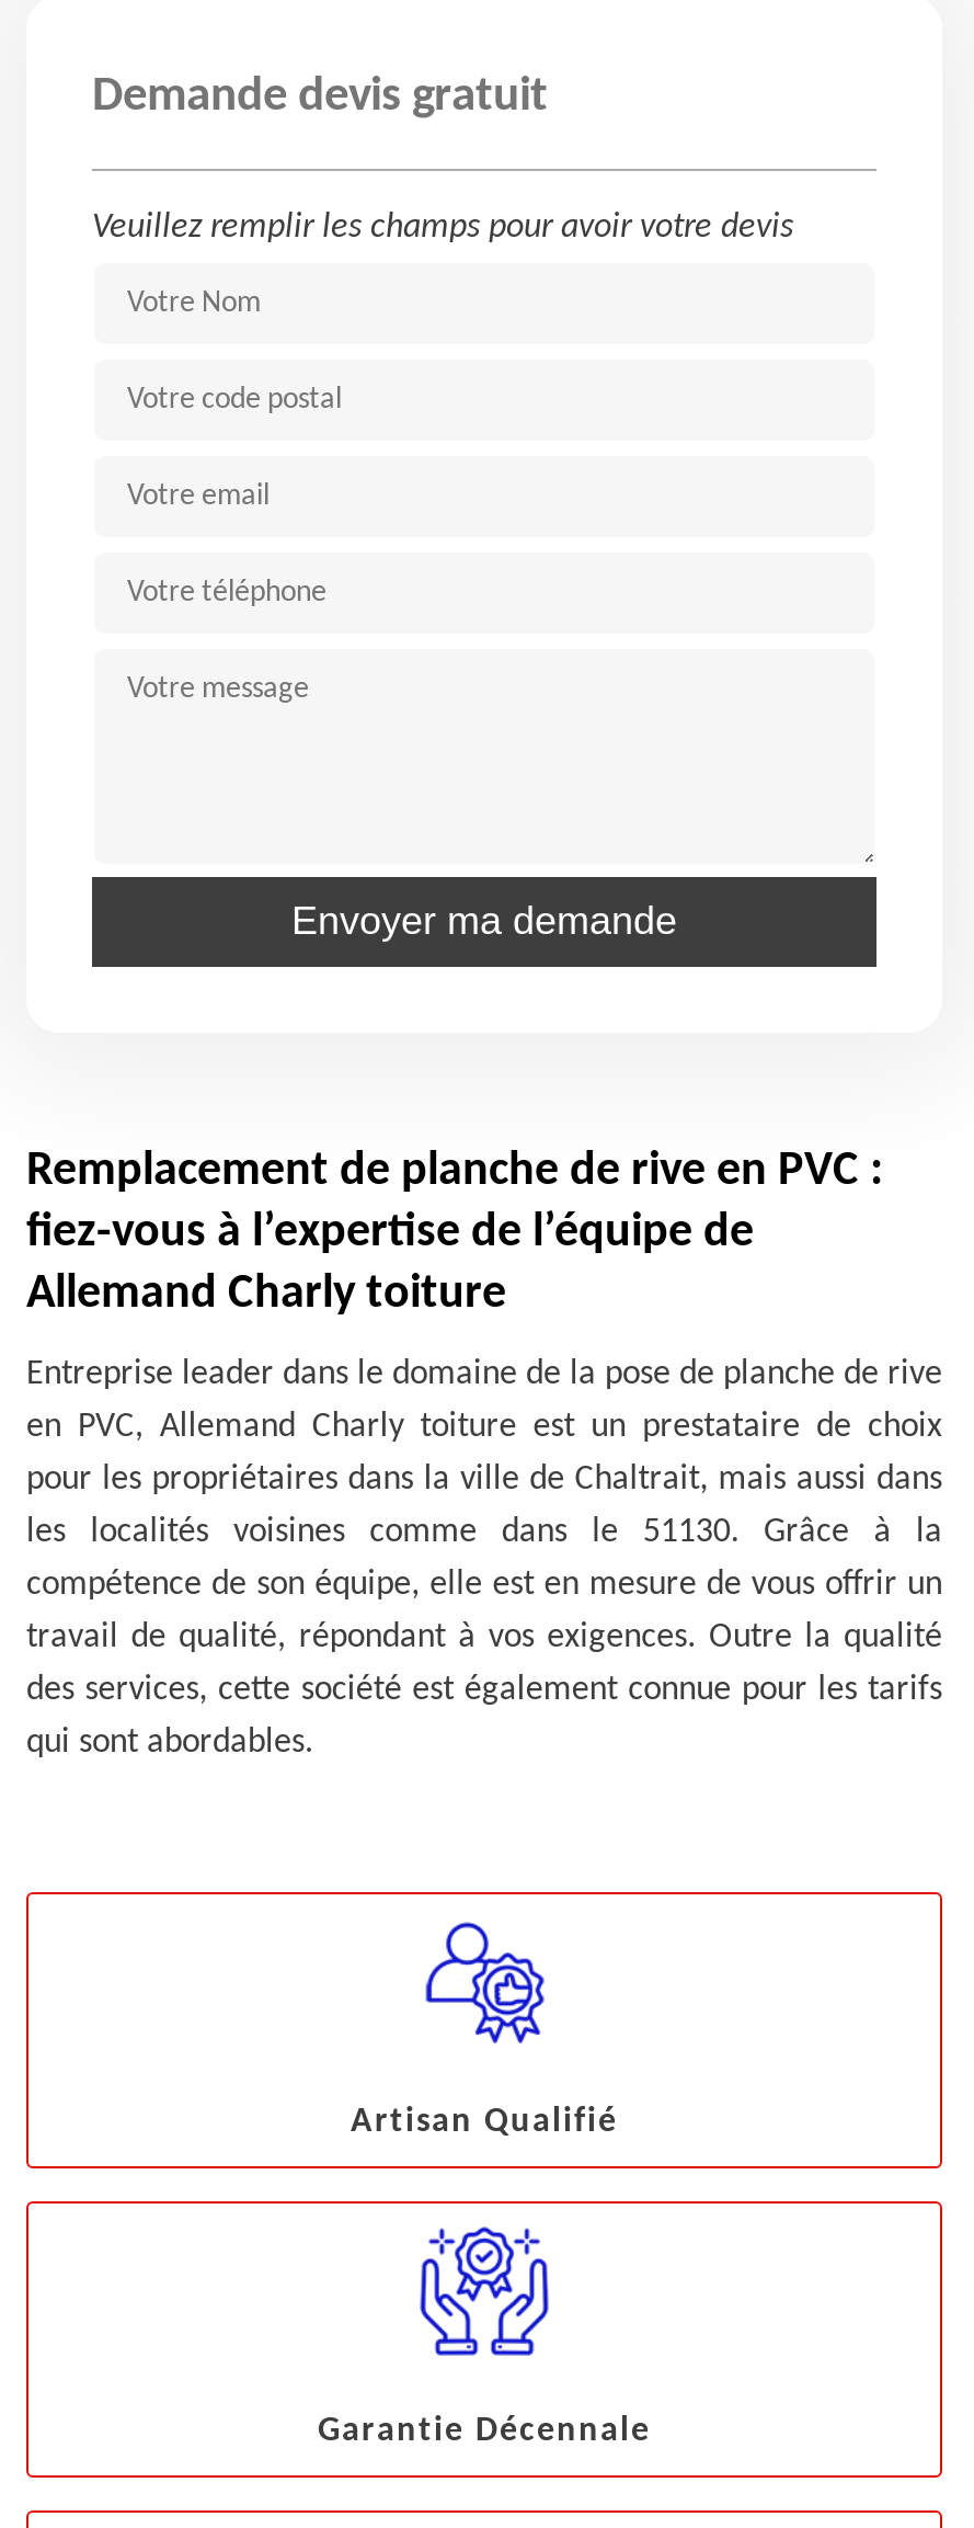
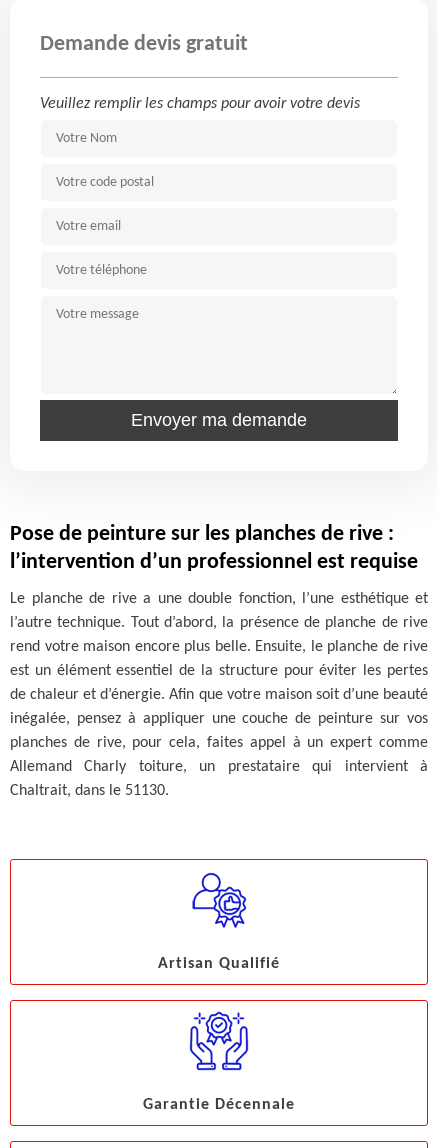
[26,1147,942,1761] Remplacement de planche de rive en PVC : | fiez-vous à l’expertise de l’équipe de | Allemand Charly toiture | Entreprise leader dans le domaine de la pose de planche de rive | en PVC, Allemand Charly toiture est un prestataire de choix | pour les propriétaires dans la ville de Chaltrait, mais aussi dans | les localités voisines comme dans le 51130. Grâce à la | compétence de son équipe, elle est en mesure de vous offrir un | travail de qualité, répondant à vos exigences. Outre la qualité | des services, cette société est également connue pour les tarifs | qui sont abordables. -> [10,523,428,799] Pose de peinture sur les planches de rive : | l’intervention d’un professionnel est requise | Le planche de rive a une double fonction, l’une esthétique et | l’autre technique. Tout d’abord, la présence de planche de rive | rend votre maison encore plus belle. Ensuite, le planche de rive | est un élément essentiel de la structure pour éviter les pertes | de chaleur et d’énergie. Afin que votre maison soit d’une beauté | inégalée, pensez à appliquer une couche de peinture sur vos | planches de rive, pour cela, faites appel à un expert comme | Allemand Charly toiture, un prestataire qui intervient à | Chaltrait, dans le 51130.

